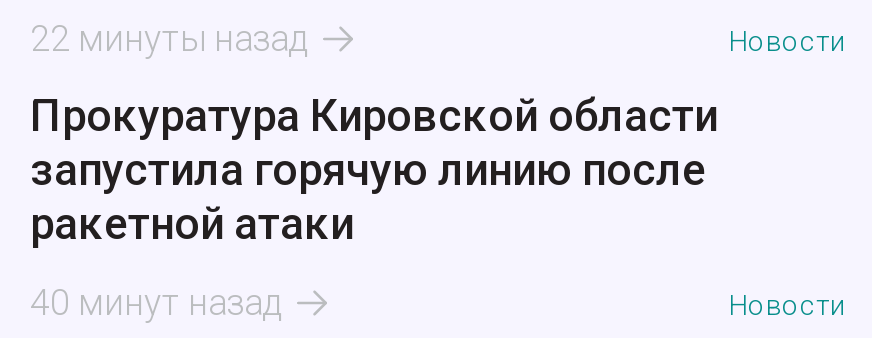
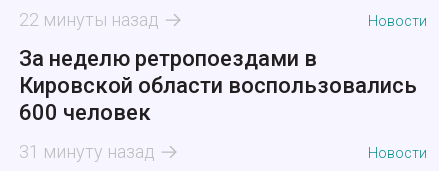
[30,92,718,250] Прокуратура Кировской области | запустила горячую линию после | ракетной атаки -> [19,46,417,125] За неделю ретропоездами в | Кировской области воспользовались | 600 человек
[30,282,284,324] 40 минут назад -> [19,141,155,162] 31 минуту назад

